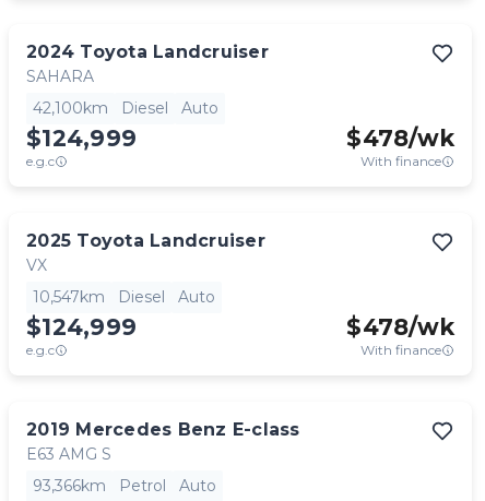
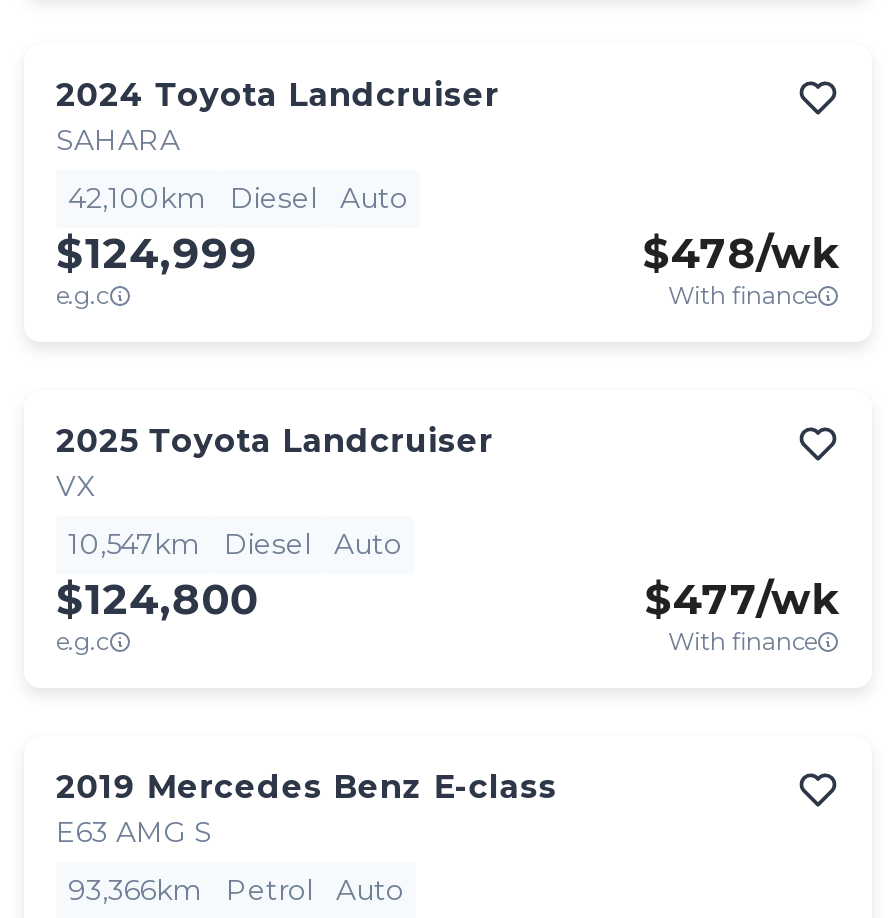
[26,313,137,341] $124,999 -> [56,574,258,624] $124,800
[346,313,454,341] $478/wk -> [644,574,840,624] $477/wk

